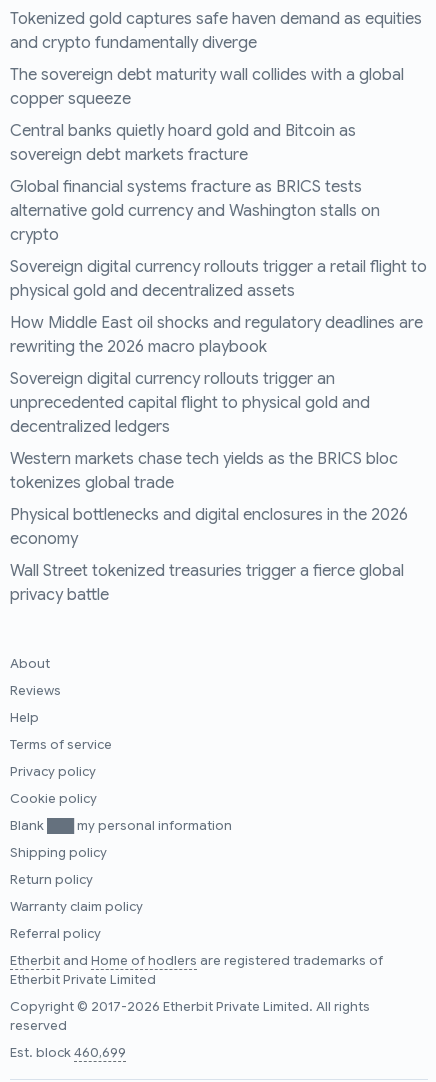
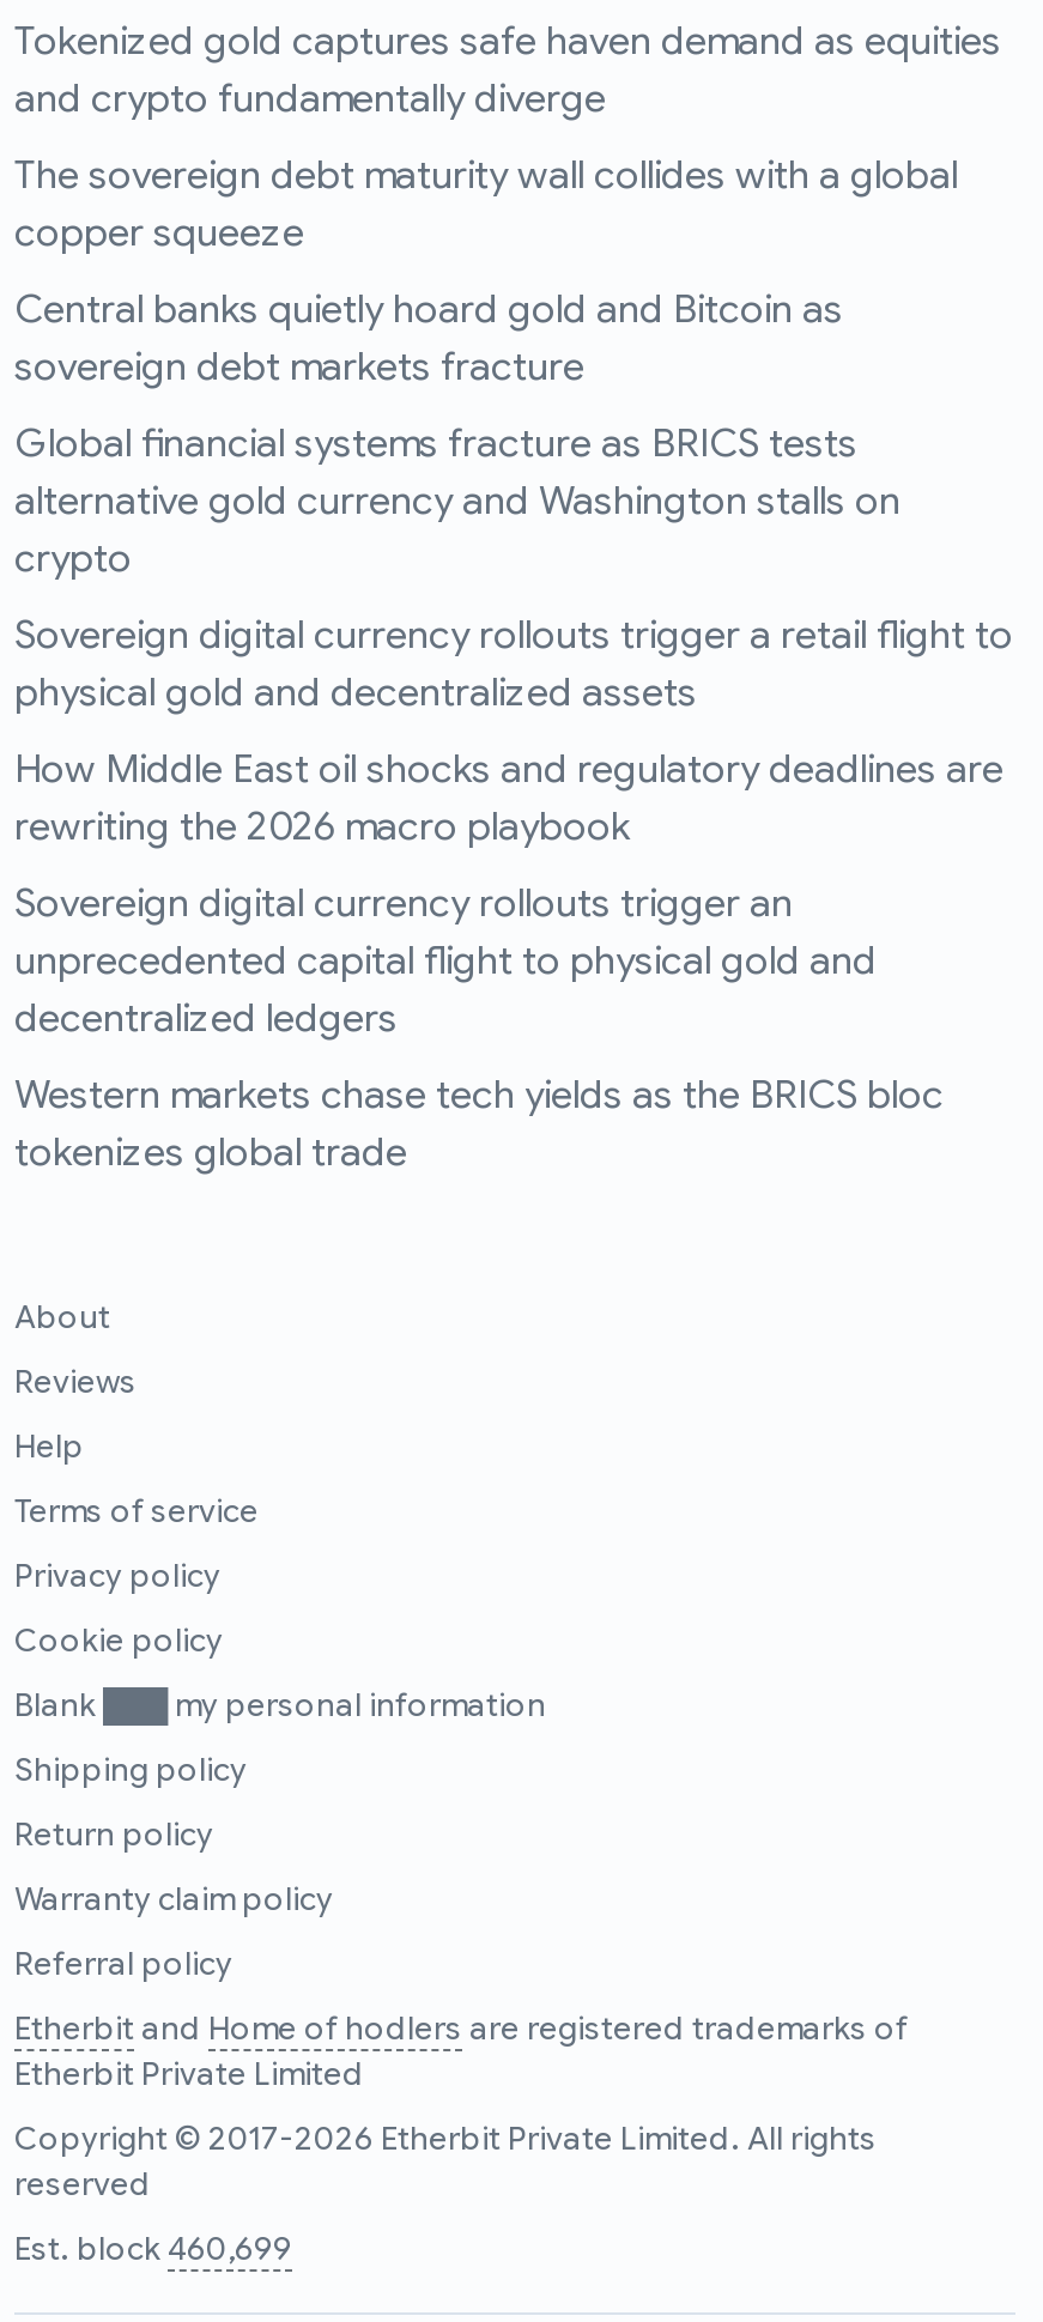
[10,505,408,605] Physical bottlenecks and digital enclosures in the 2026 | economy | Wall Street tokenized treasuries trigger a fierce global | privacy battle -> none

